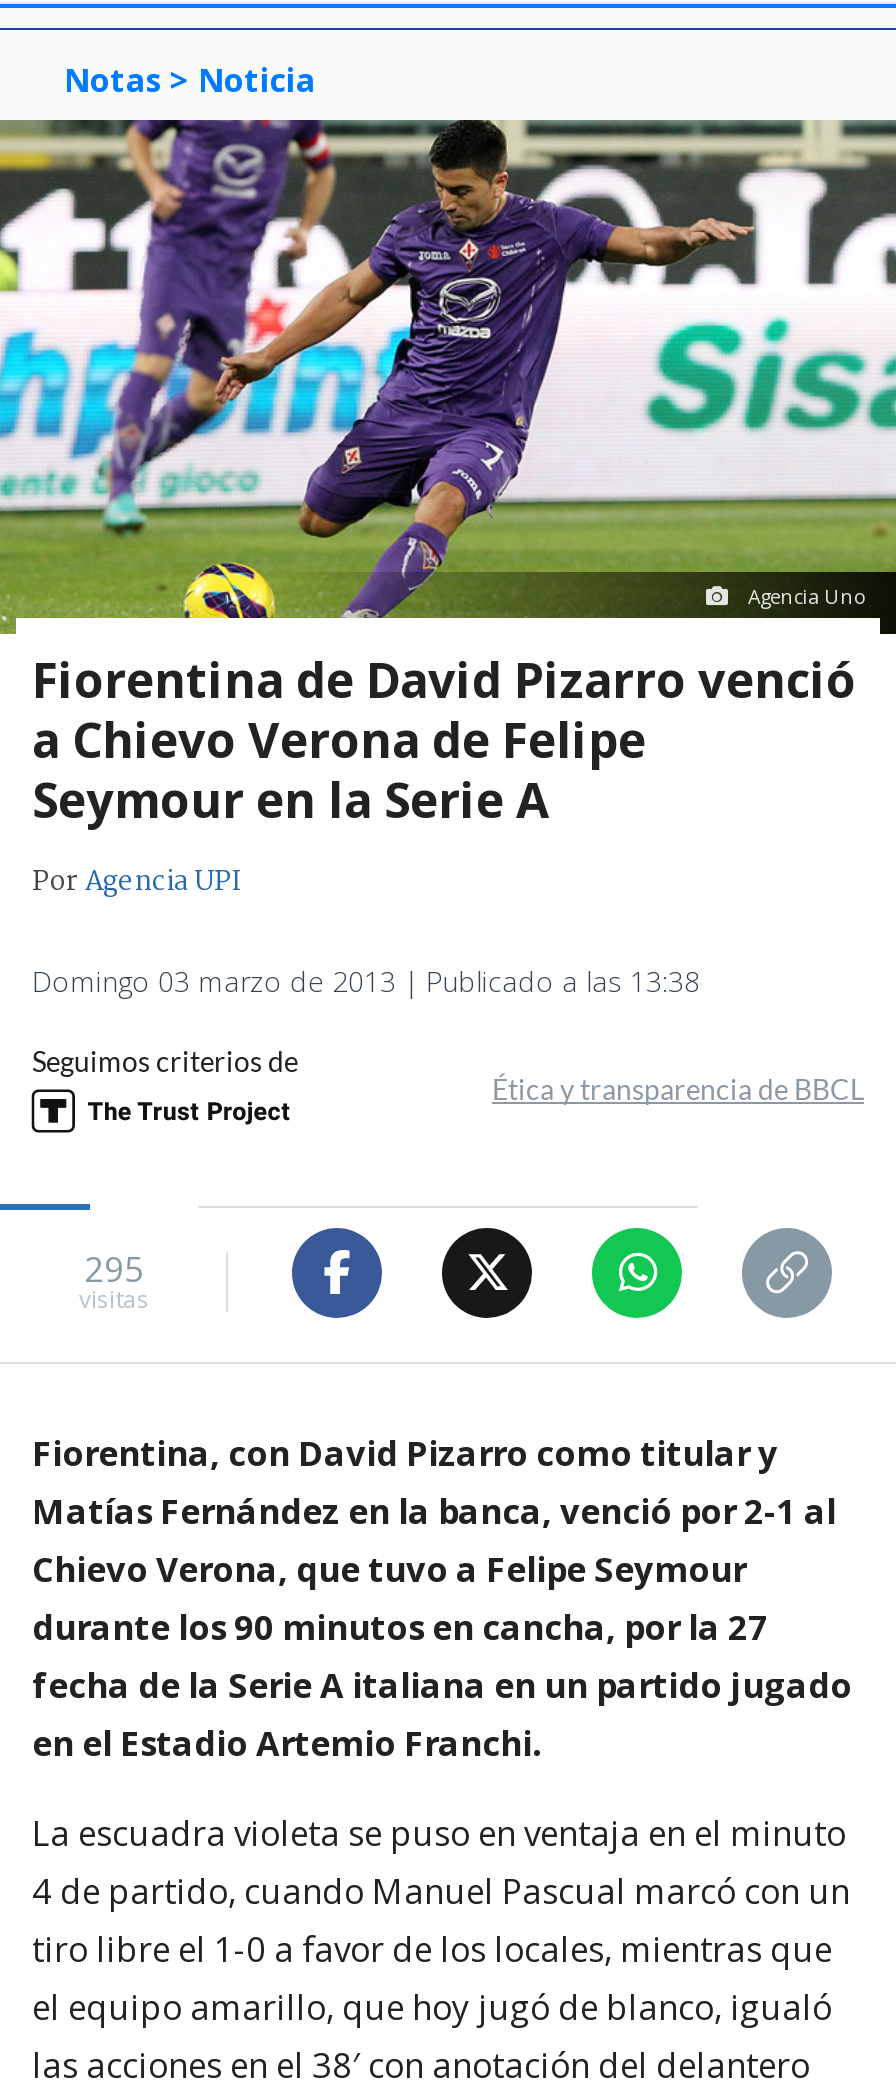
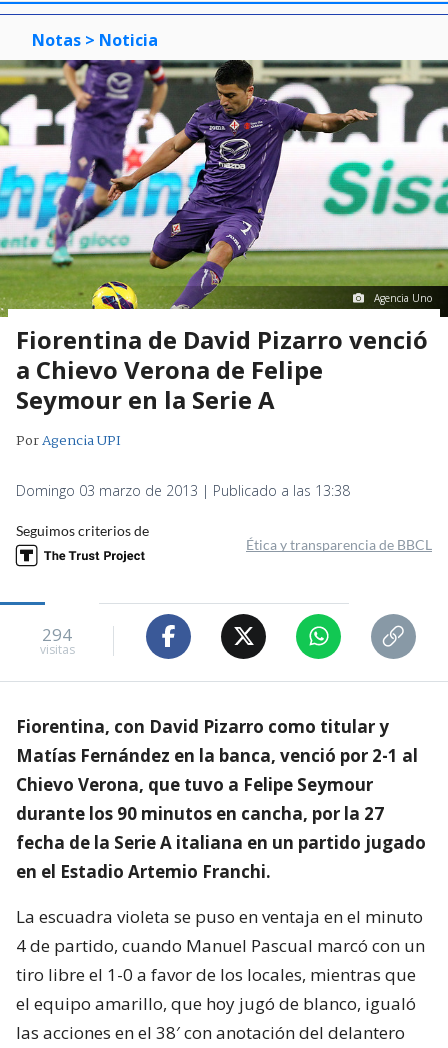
[84,1247,144,1293] 295 -> [42,623,72,646] 294

